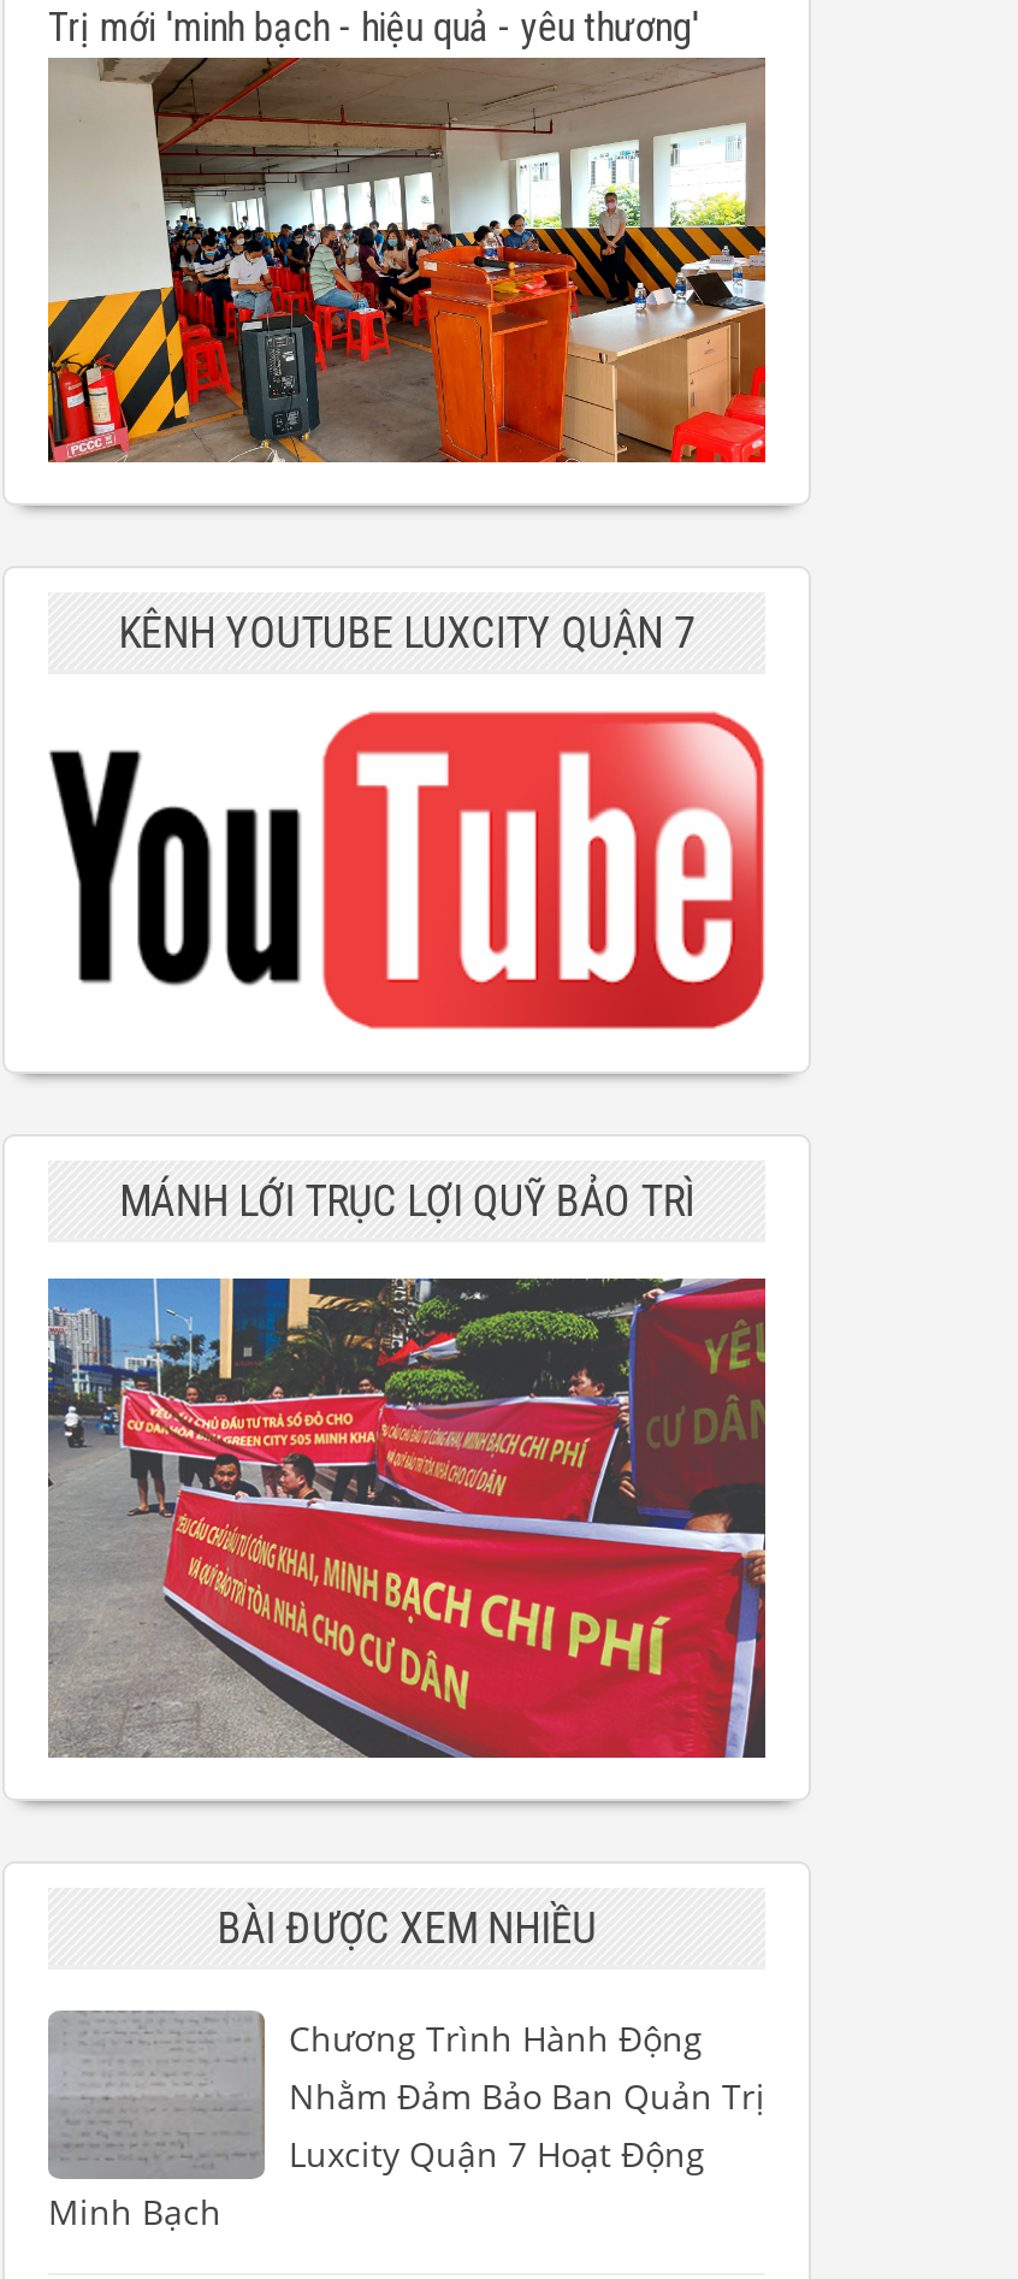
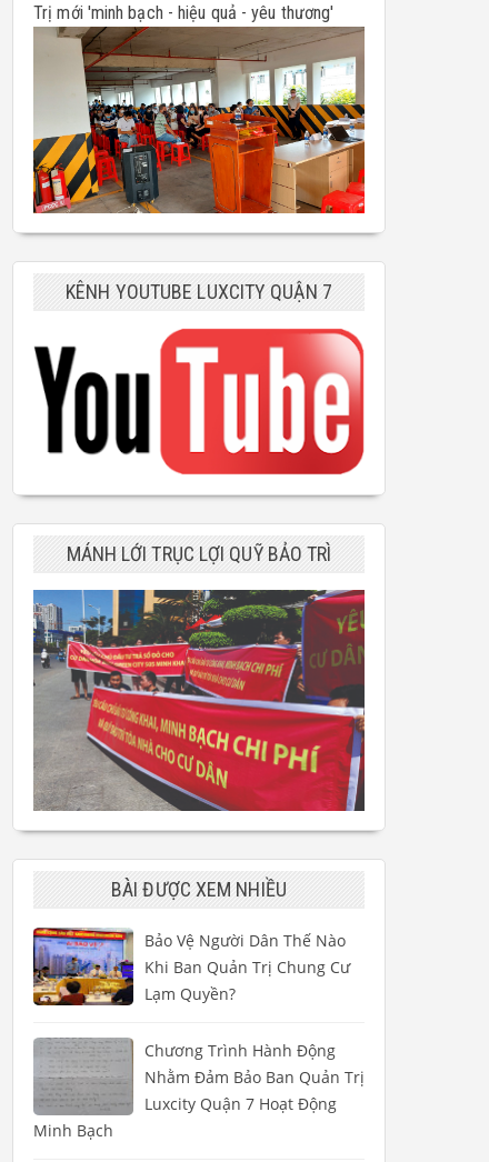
none -> [32,928,350,1005] [image] | Bảo Vệ Người Dân Thế Nào | Khi Ban Quản Trị Chung Cư | Lạm Quyền?

